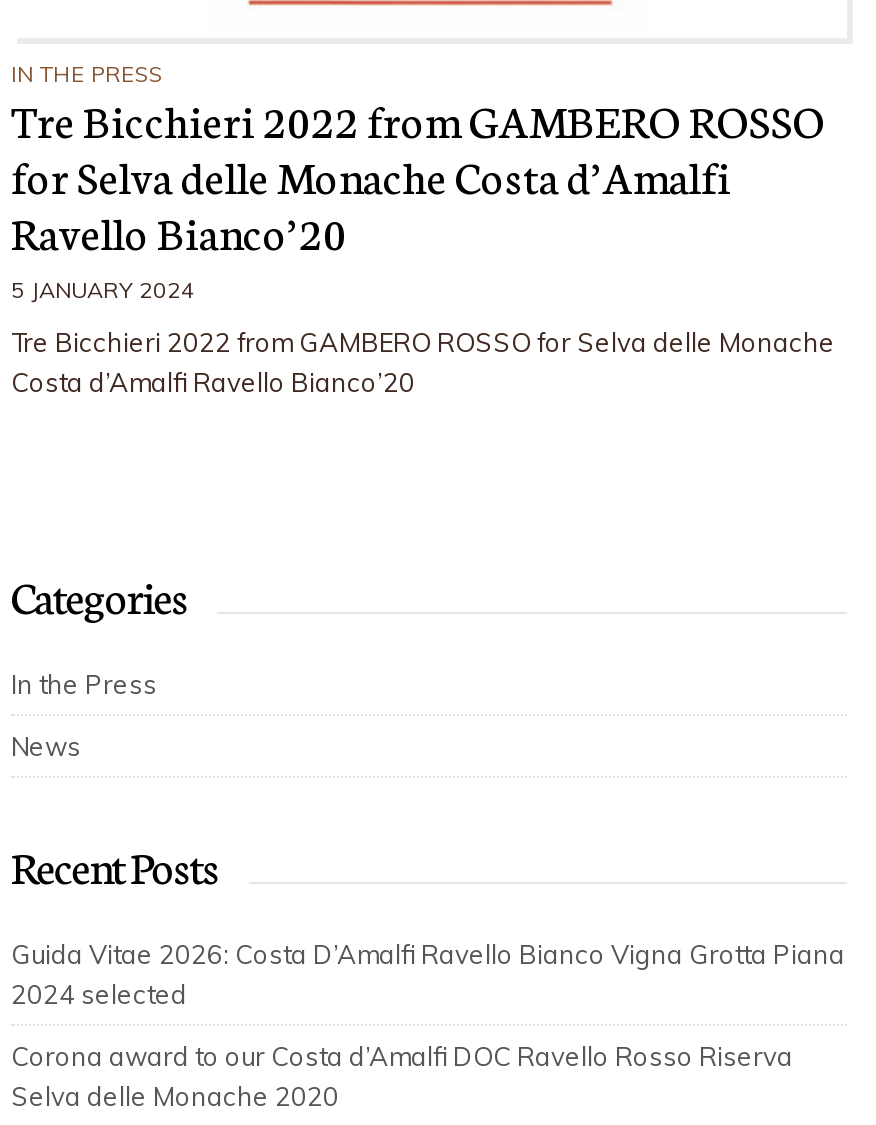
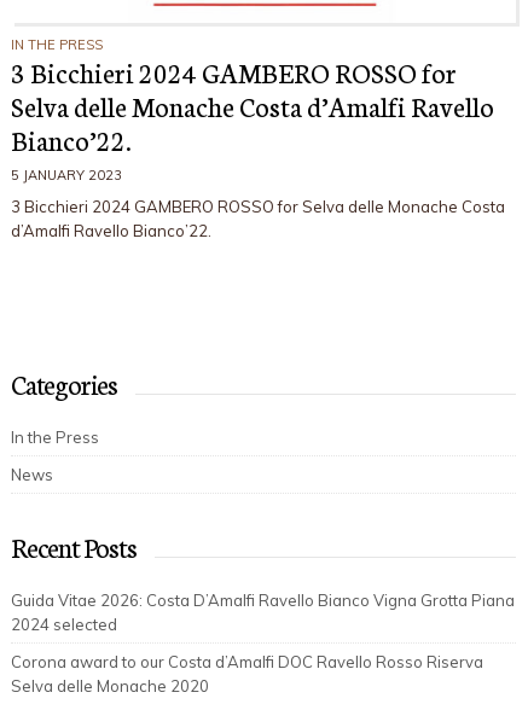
[11,87,825,303] Tre Bicchieri 2022 from GAMBERO ROSSO | for Selva delle Monache Costa d’Amalfi | Ravello Bianco’20 | 5 JANUARY 2024 -> [11,53,494,183] 3 Bicchieri 2024 GAMBERO ROSSO for | Selva delle Monache Costa d’Amalfi Ravello | Bianco’22. | 5 JANUARY 2023
[11,325,835,397] Tre Bicchieri 2022 from GAMBERO ROSSO for Selva delle Monache | Costa d’Amalfi Ravello Bianco’20 -> [11,196,505,240] 3 Bicchieri 2024 GAMBERO ROSSO for Selva delle Monache Costa | d’Amalfi Ravello Bianco’22.

